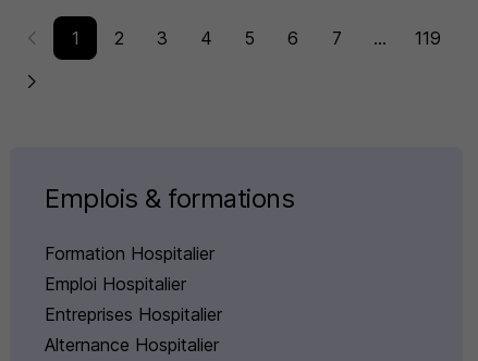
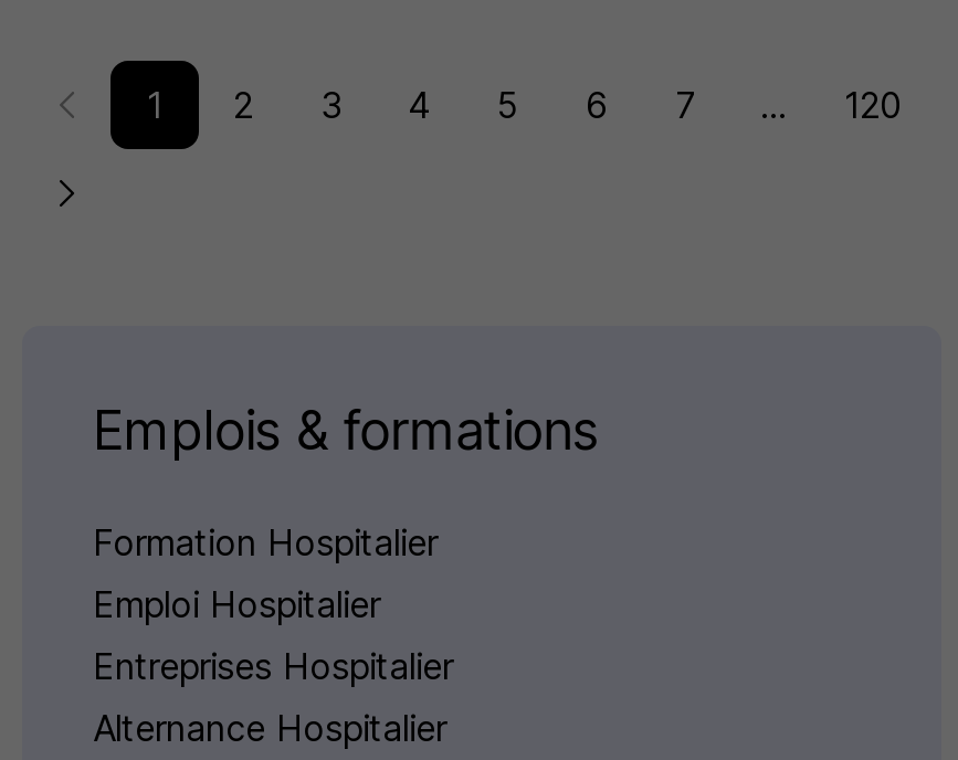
[415,27,441,49] 119 -> [844,84,902,128] 120

